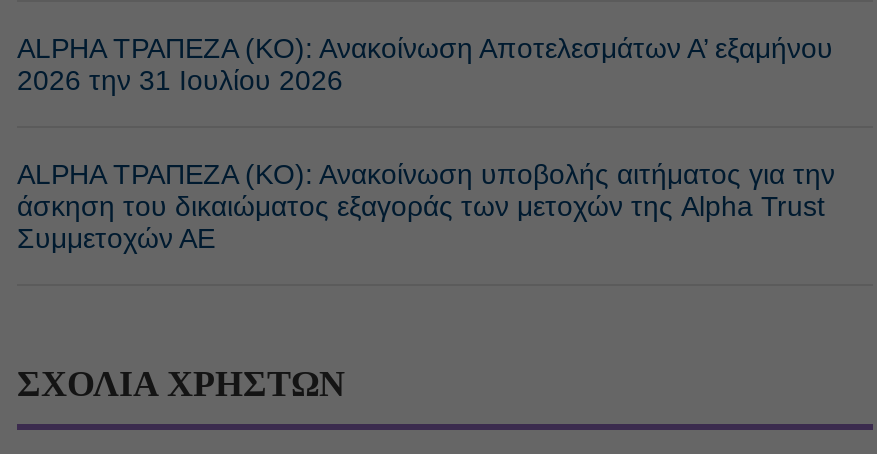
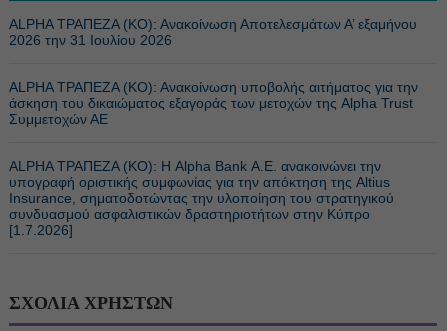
none -> [9,158,394,238] ALPHA ΤΡΑΠΕΖΑ (ΚΟ): Η Alpha Bank Α.Ε. ανακοινώνει την | υπογραφή οριστικής συμφωνίας για την απόκτηση της Altius | Insurance, σηματοδοτώντας την υλοποίηση του στρατηγικού | συνδυασμού ασφαλιστικών δραστηριοτήτων στην Κύπρο | [1.7.2026]

